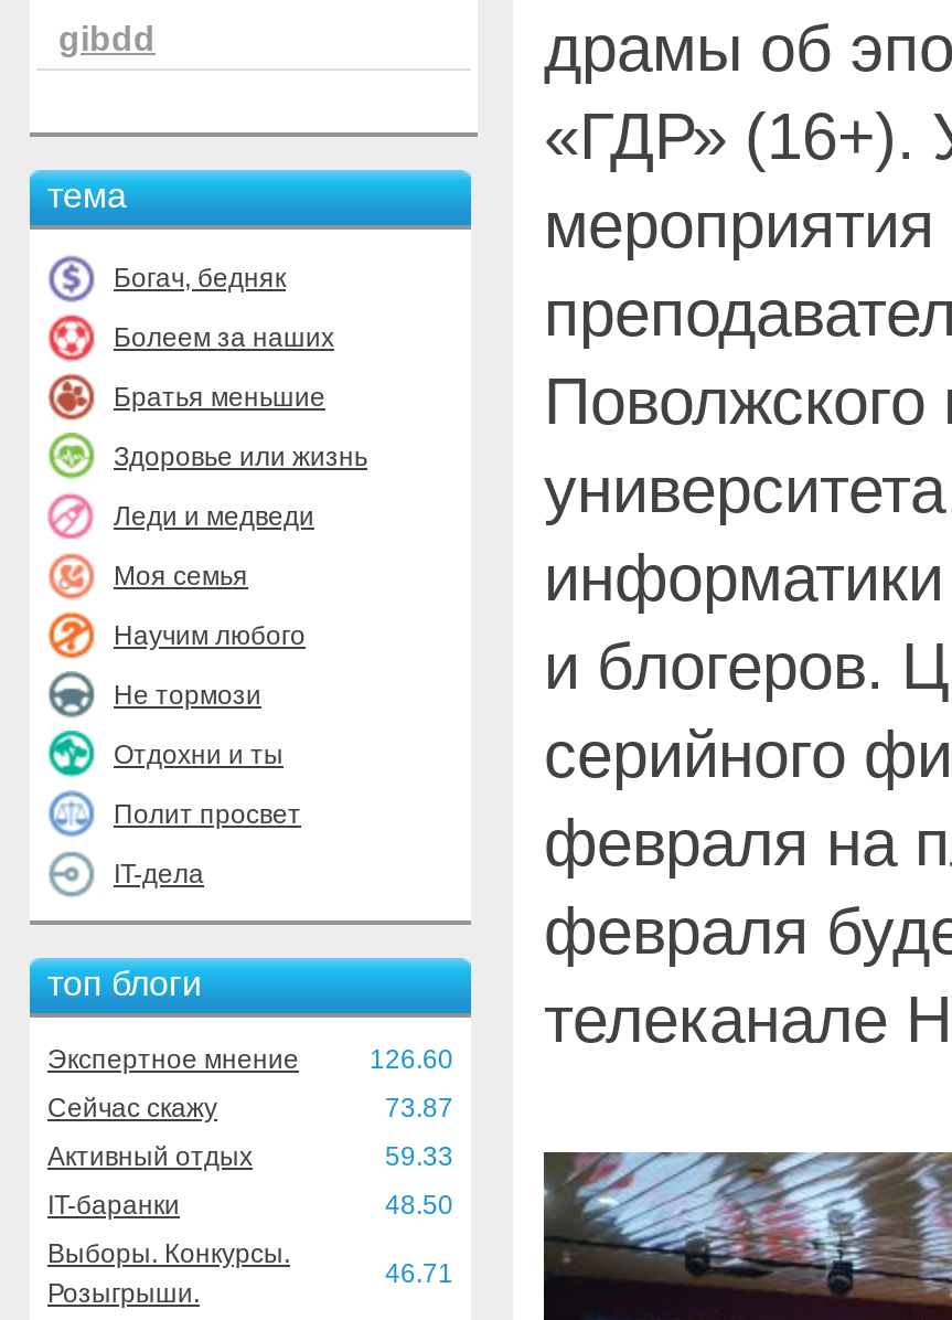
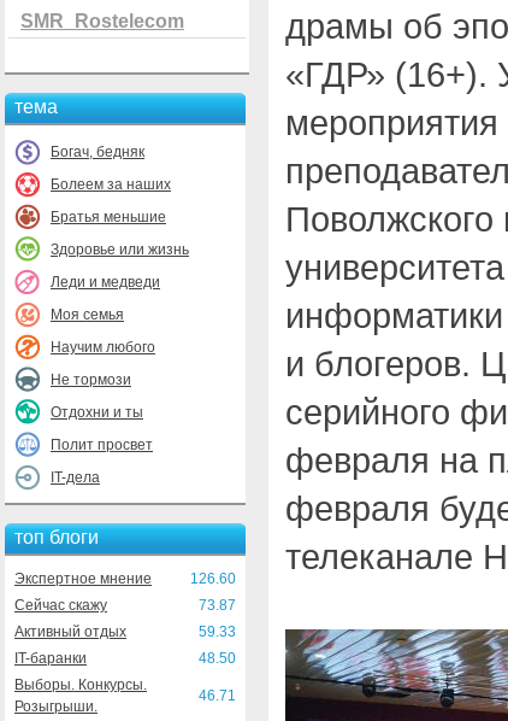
[58,20,156,57] gibdd -> [20,11,184,31] SMR_Rostelecom

